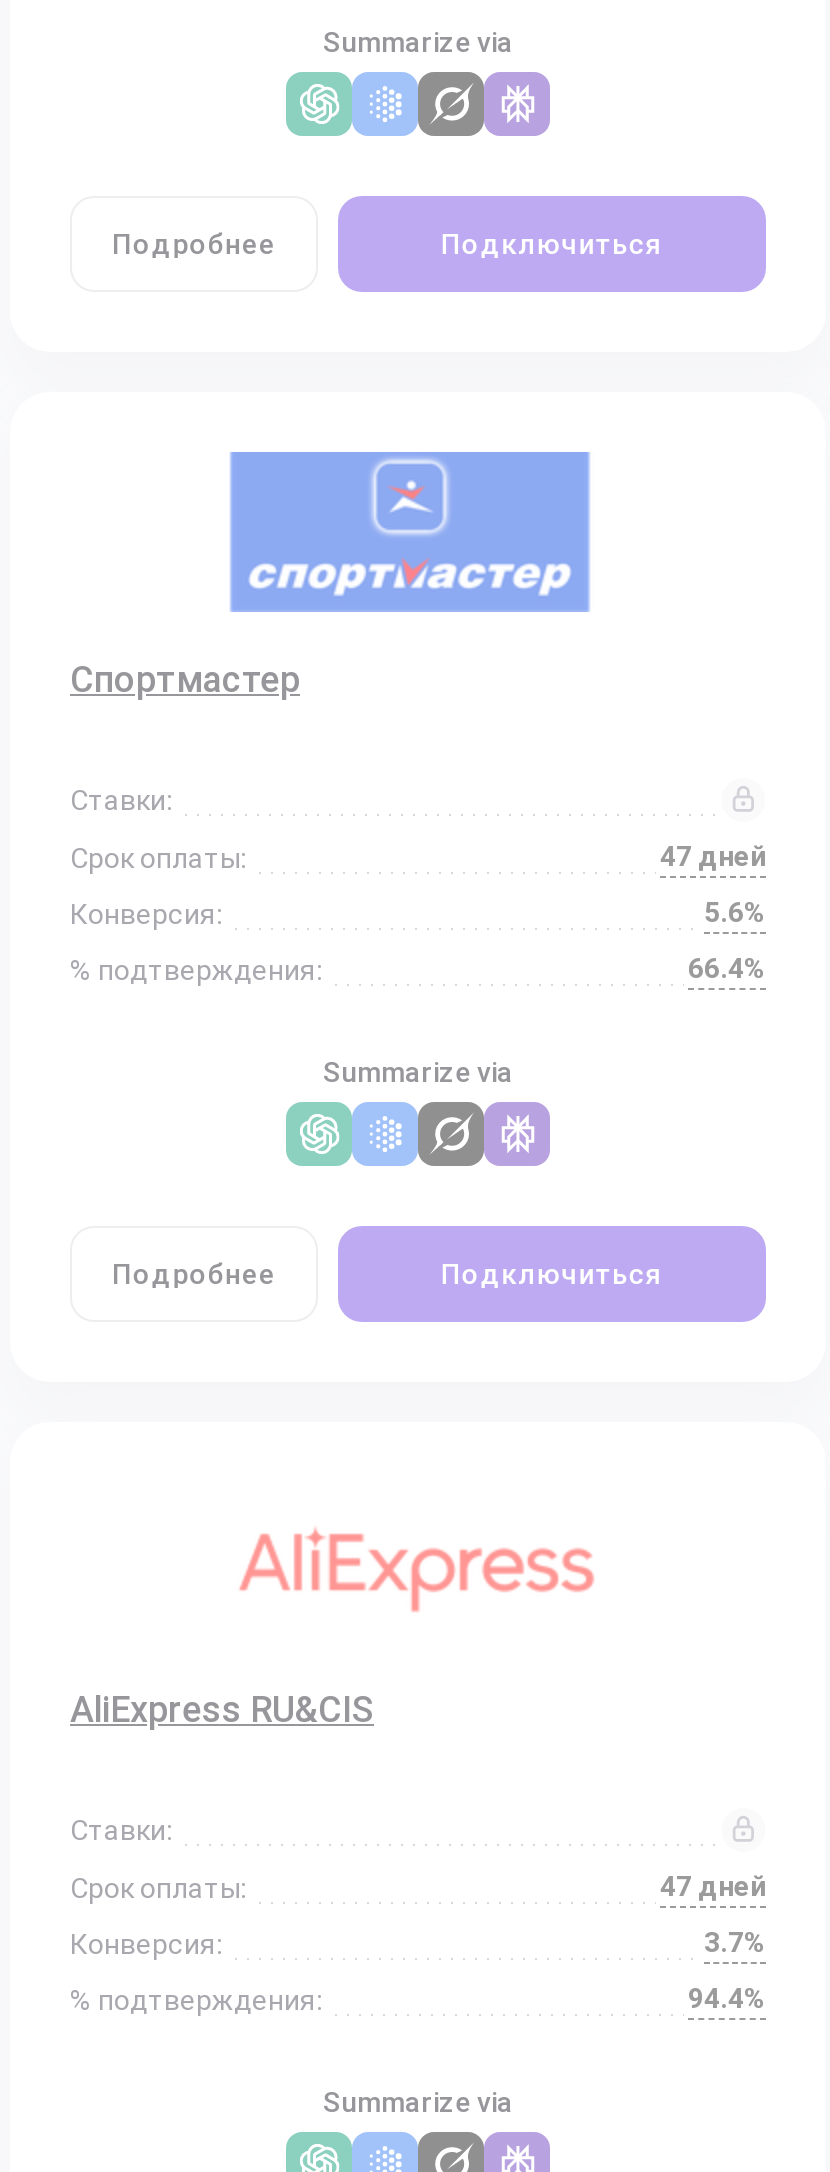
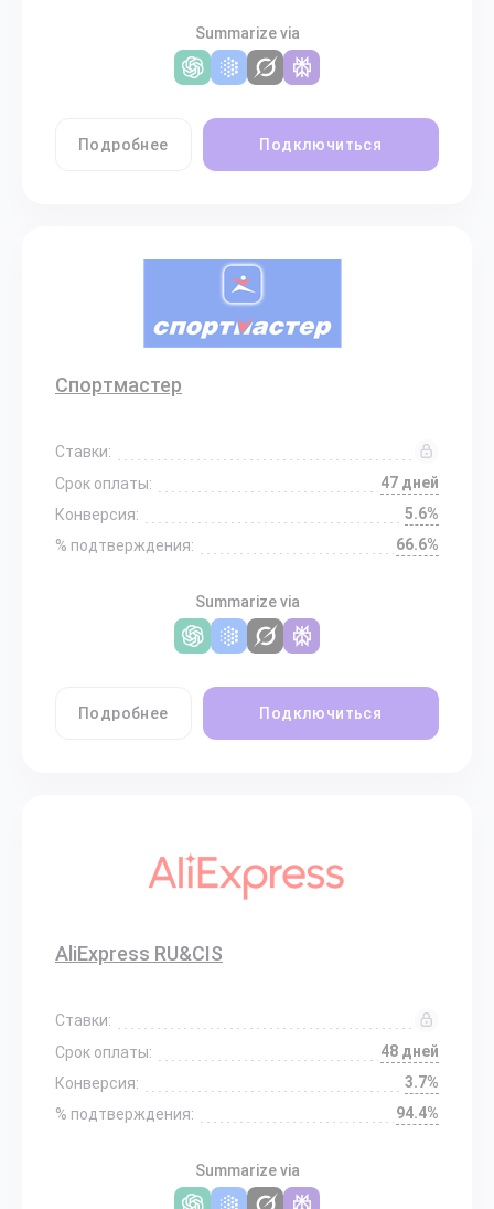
[688,952,766,984] 66.4% -> [396,535,439,553] 66.6%
[660,1870,766,1902] 47 дней -> [380,1042,439,1060] 48 дней

